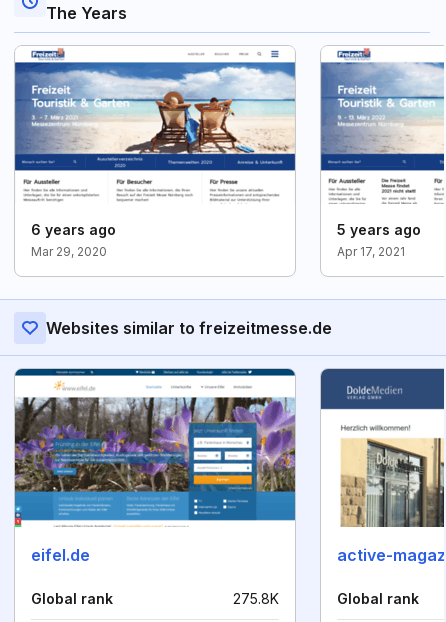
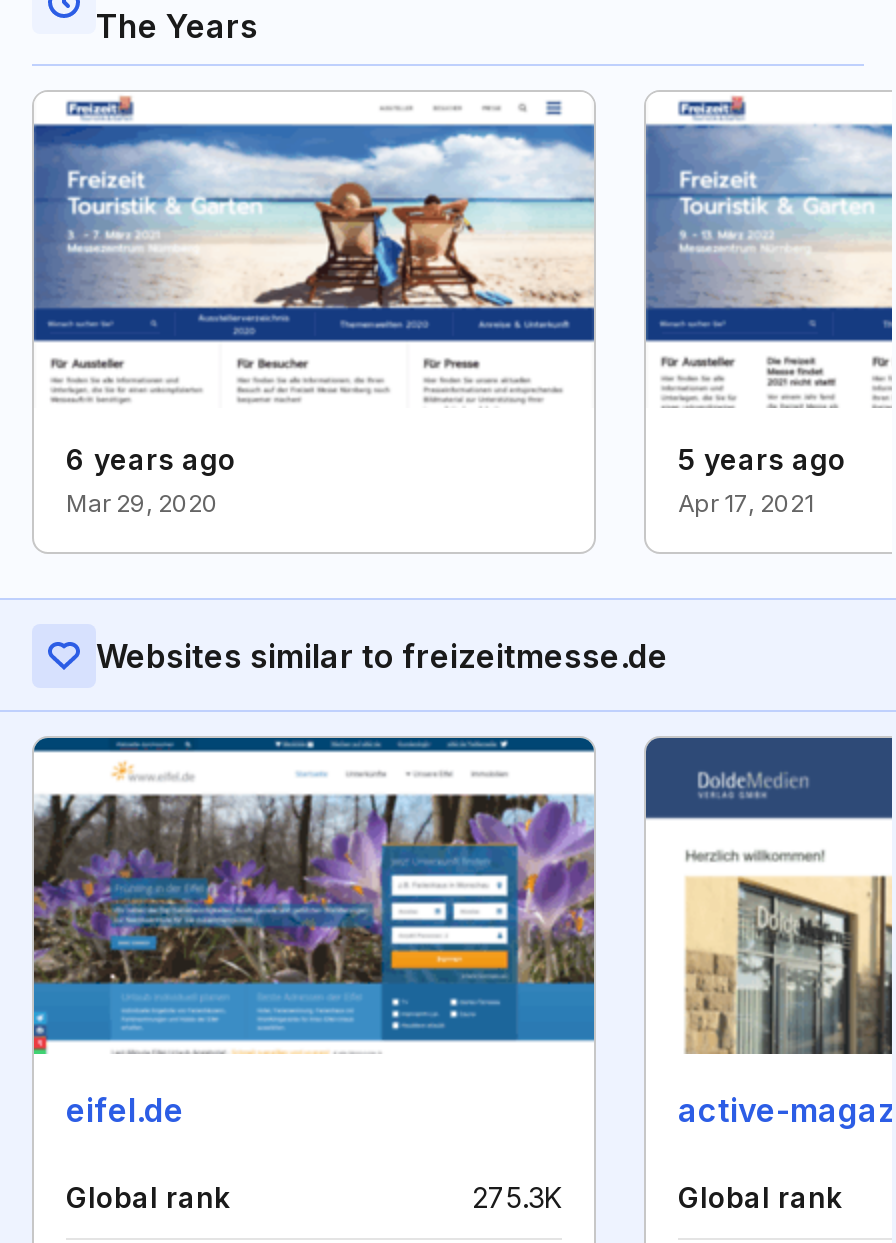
[233,590,279,607] 275.8K -> [472,1180,562,1214] 275.3K

